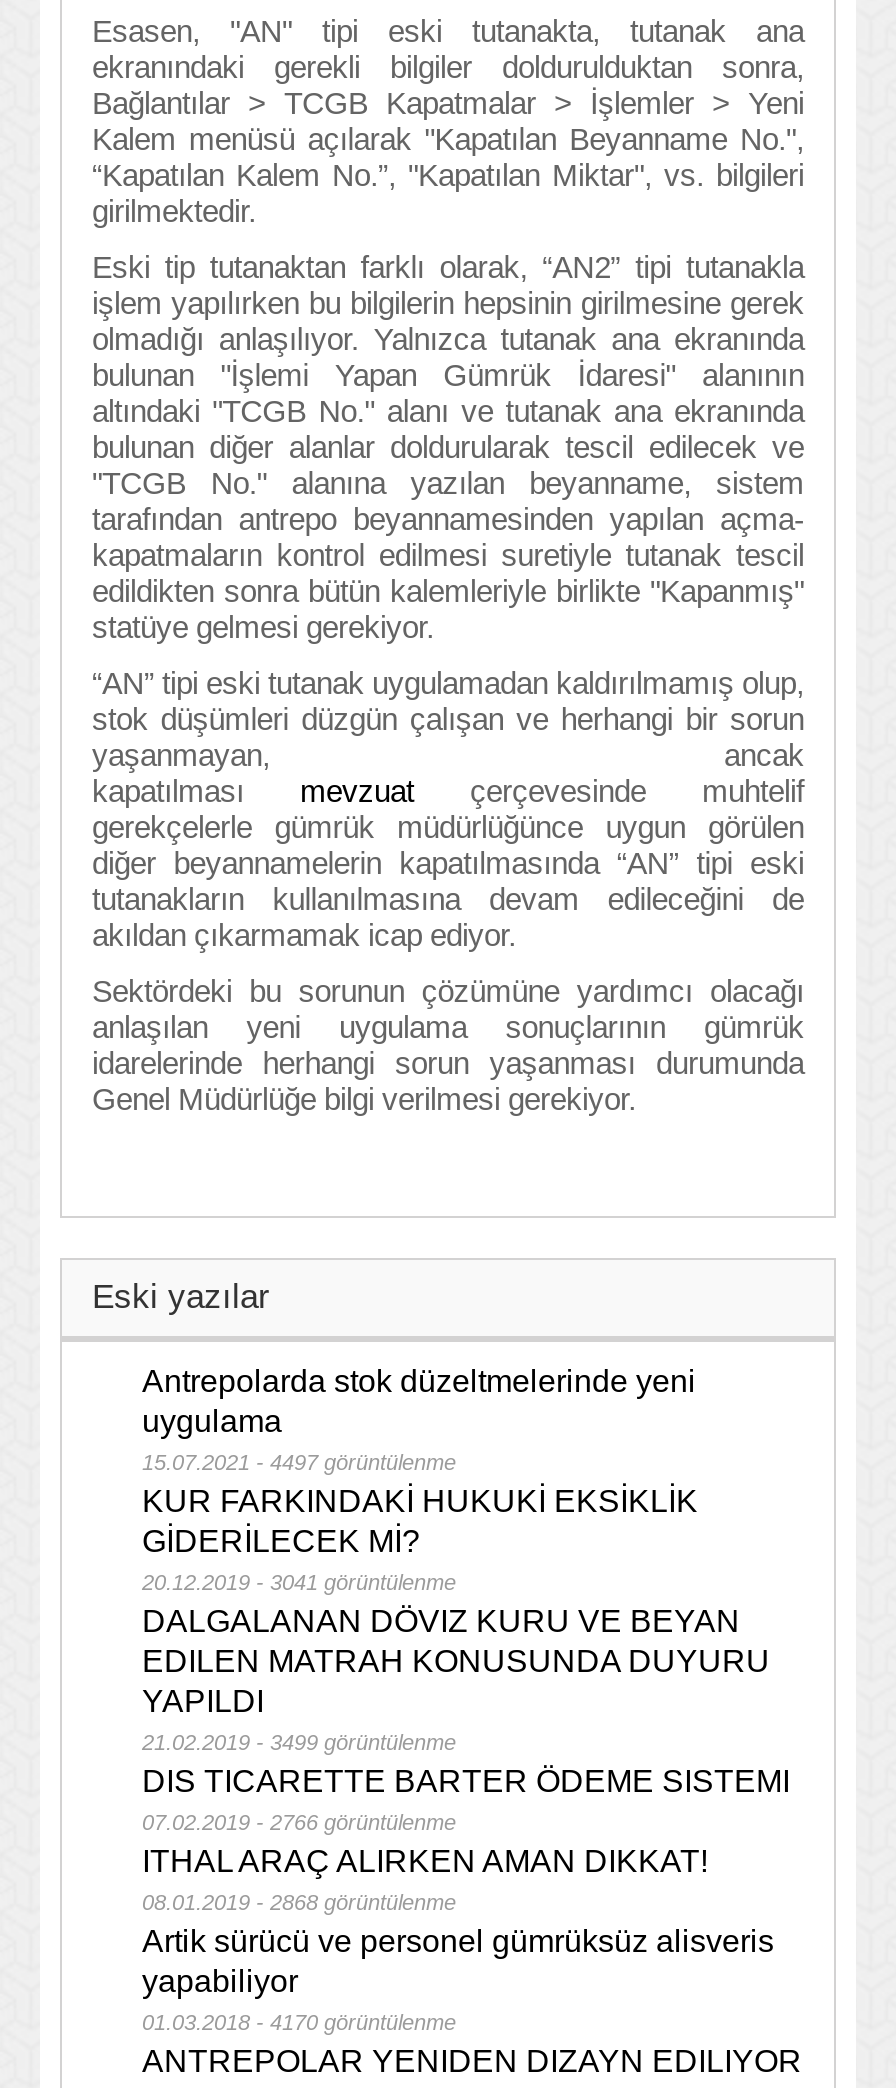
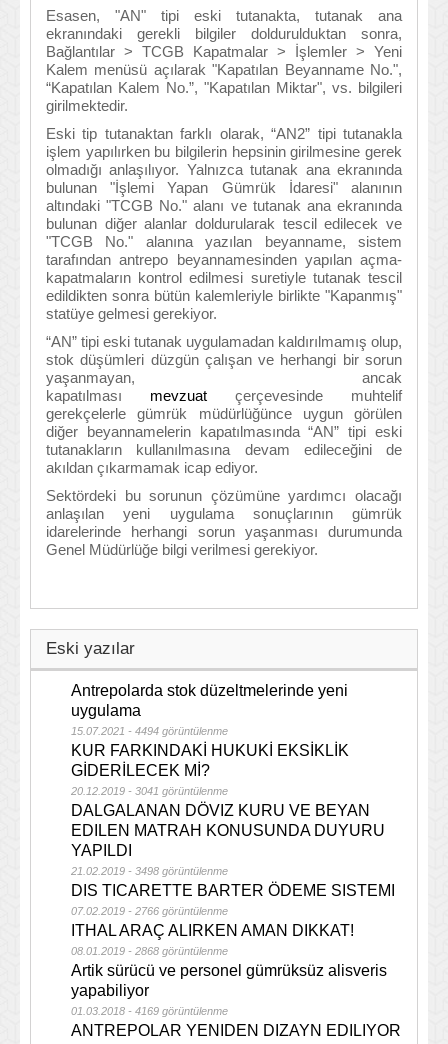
[142,1451,456,1475] 15.07.2021 - 4497 görüntülenme -> [71,725,228,737] 15.07.2021 - 4494 görüntülenme
[142,1731,456,1755] 21.02.2019 - 3499 görüntülenme -> [71,865,228,877] 21.02.2019 - 3498 görüntülenme
[142,2011,456,2035] 01.03.2018 - 4170 görüntülenme -> [71,1005,228,1017] 01.03.2018 - 4169 görüntülenme

